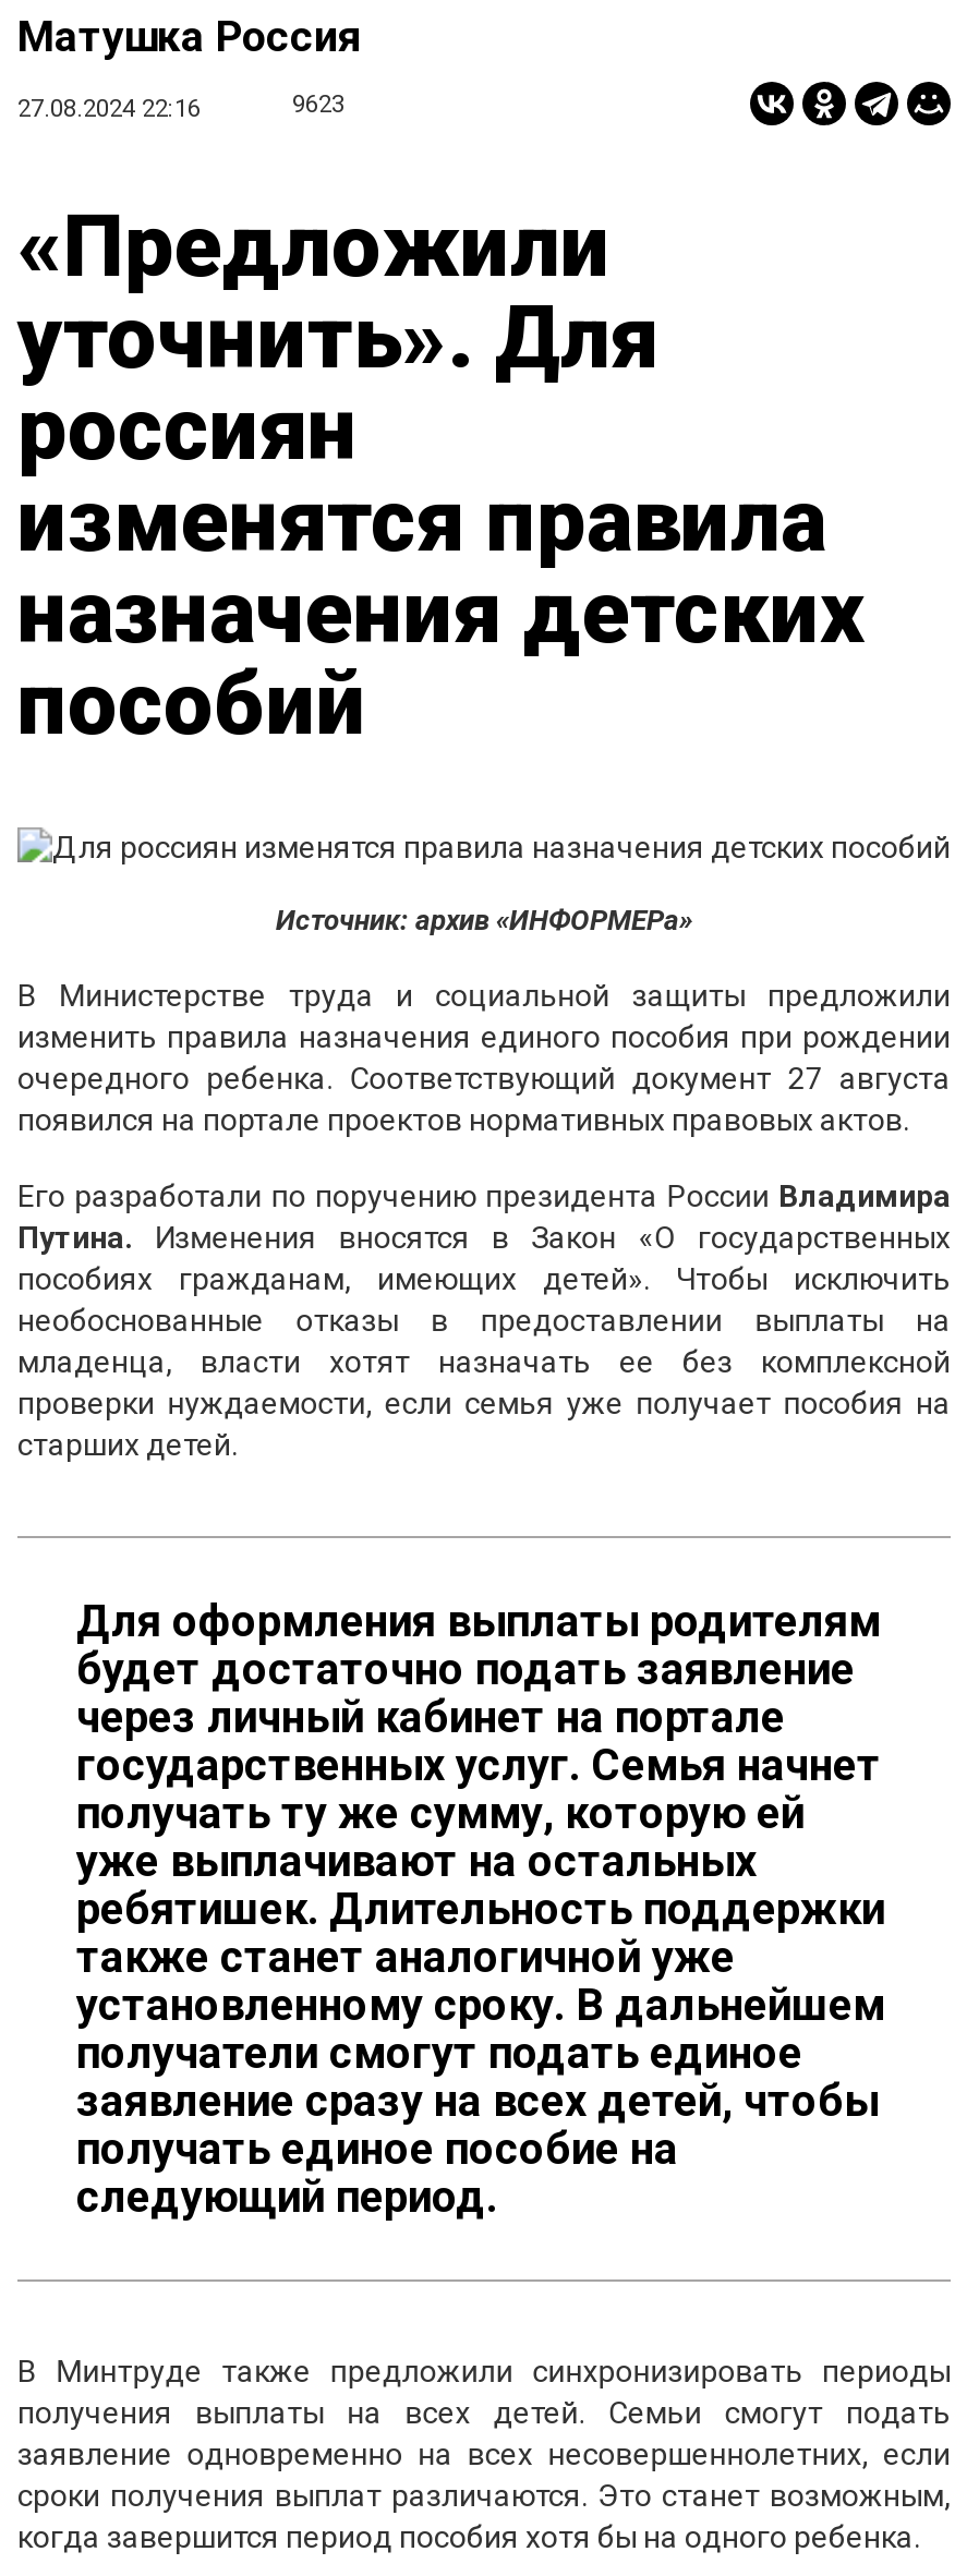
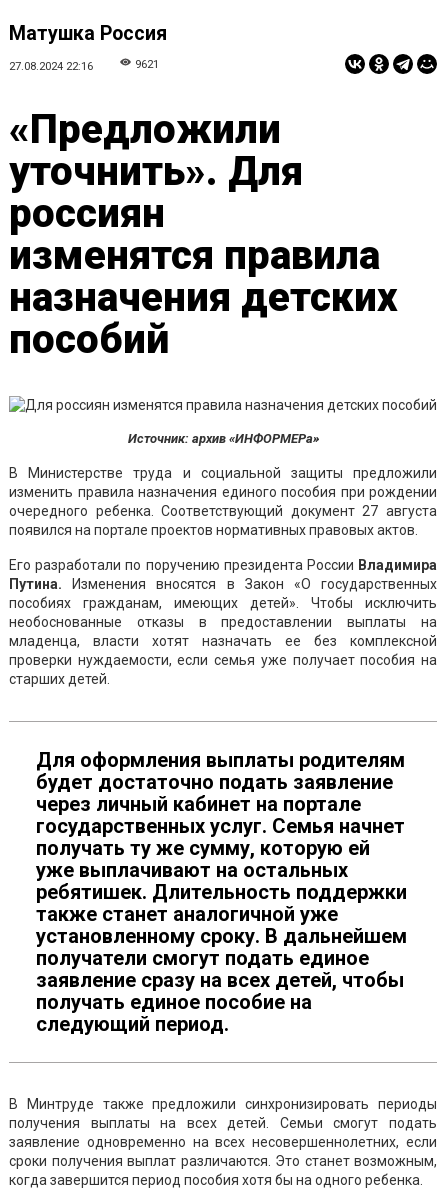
[292,90,345,119] 9623 -> [135,58,159,71] 9621

